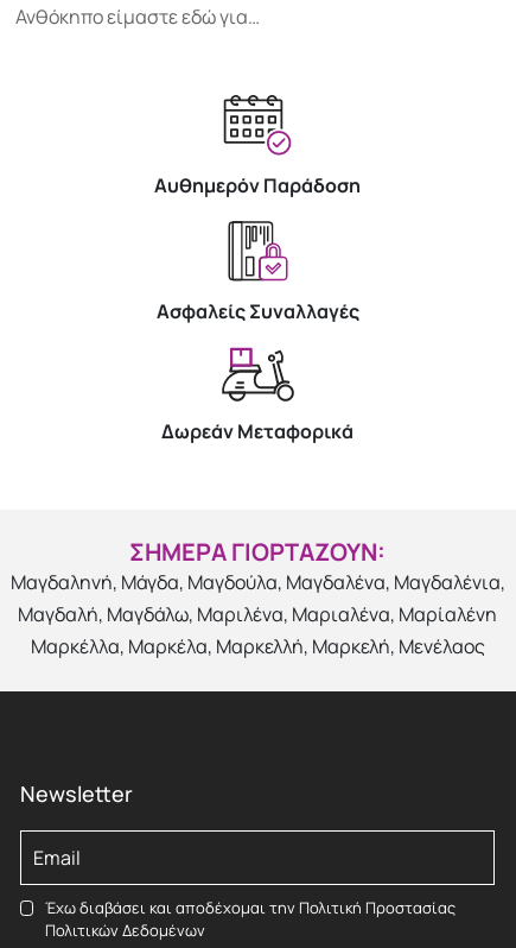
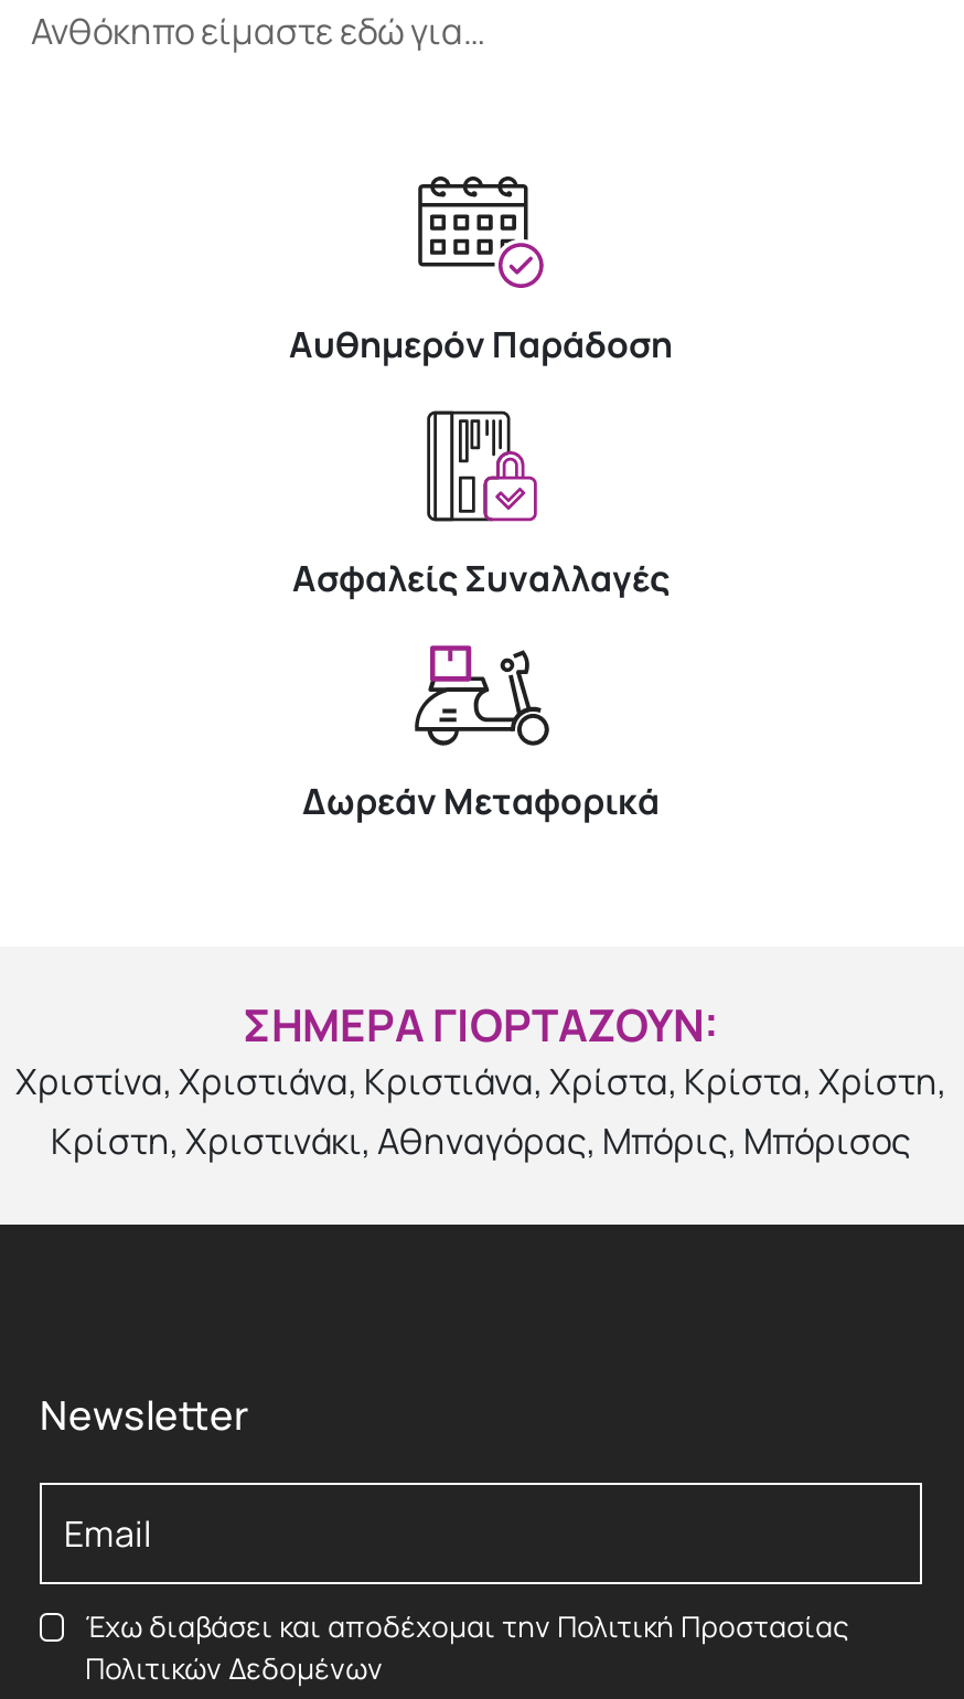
[10,569,505,660] Μαγδαληνή, Μάγδα, Μαγδούλα, Μαγδαλένα, Μαγδαλένια, | Μαγδαλή, Μαγδάλω, Μαριλένα, Μαριαλένα, Μαρίαλένη | Μαρκέλλα, Μαρκέλα, Μαρκελλή, Μαρκελή, Μενέλαος -> [15,1058,946,1166] Χριστίνα, Χριστιάνα, Κριστιάνα, Χρίστα, Κρίστα, Χρίστη, | Κρίστη, Χριστινάκι, Αθηναγόρας, Μπόρις, Μπόρισος

